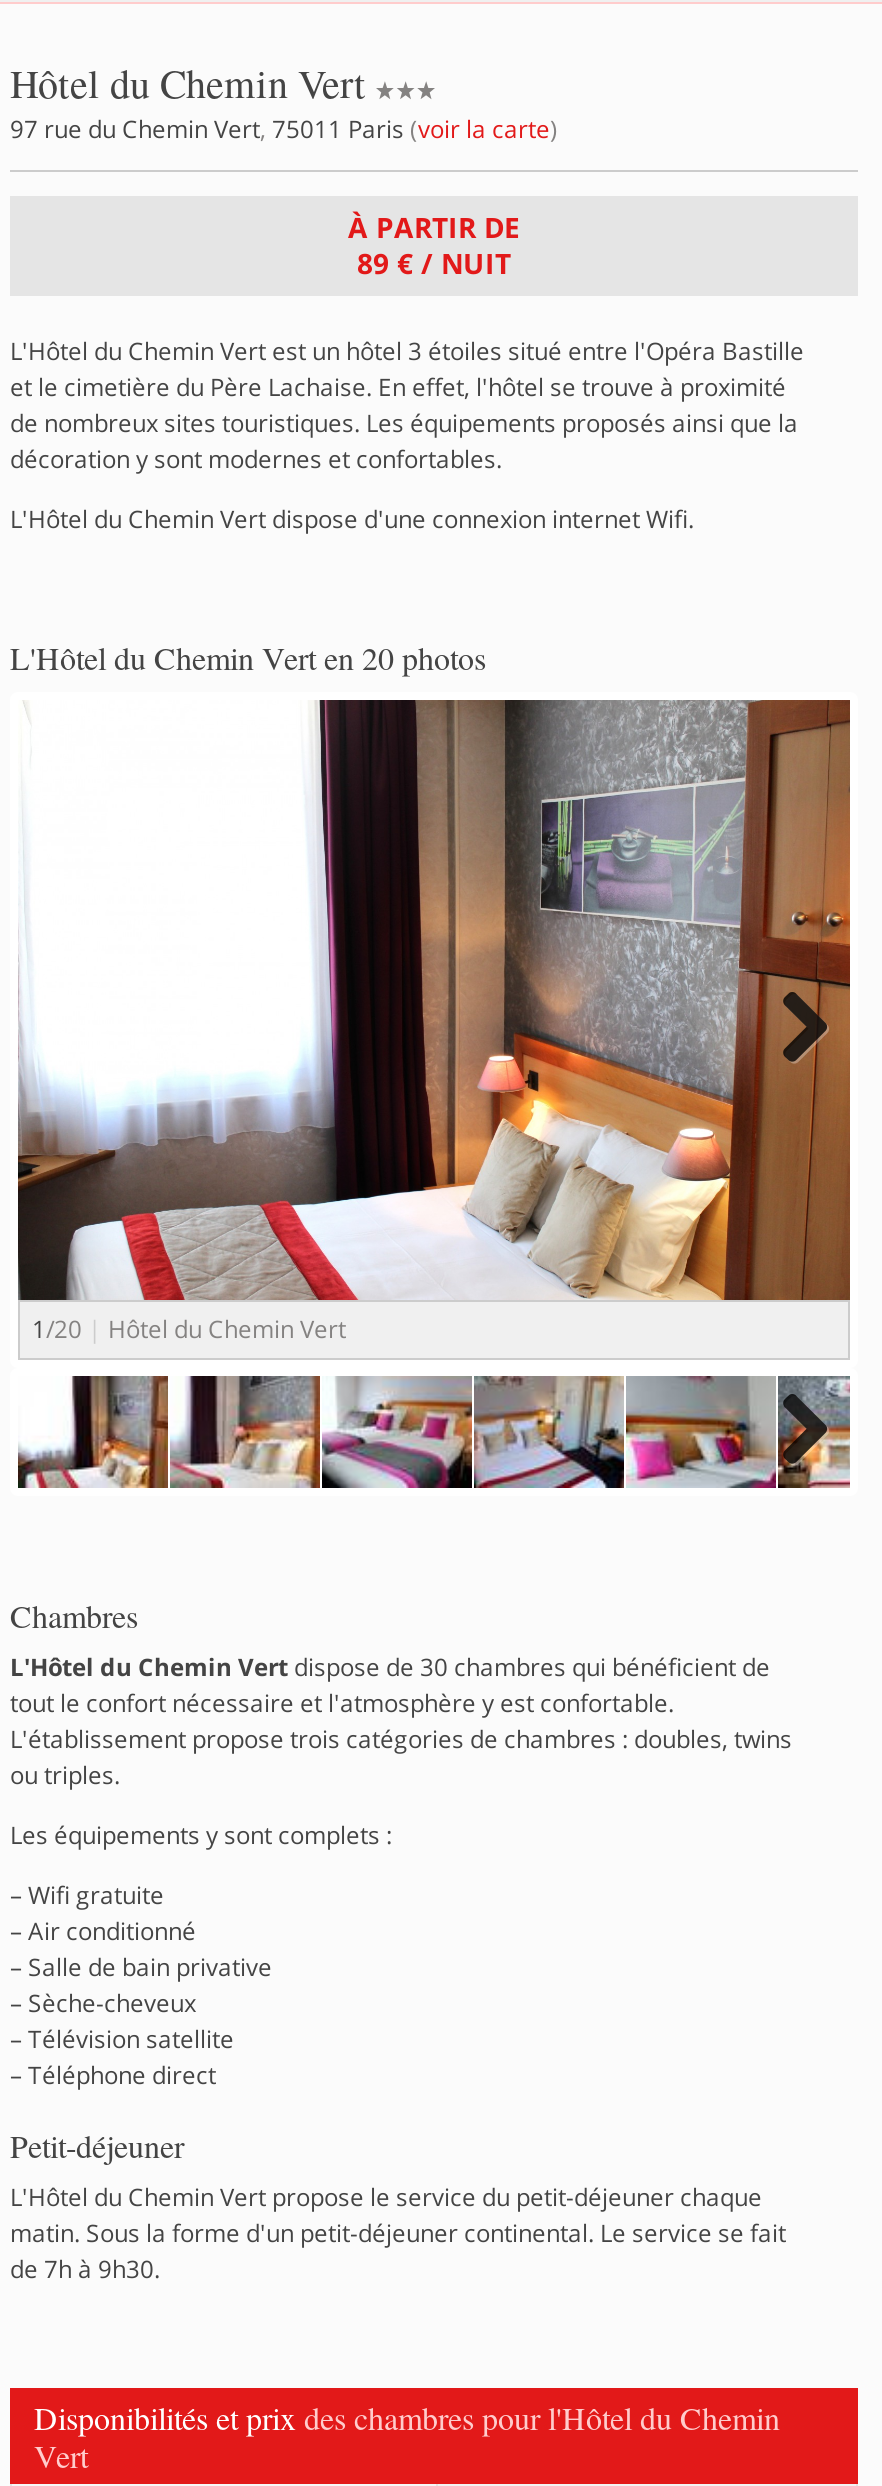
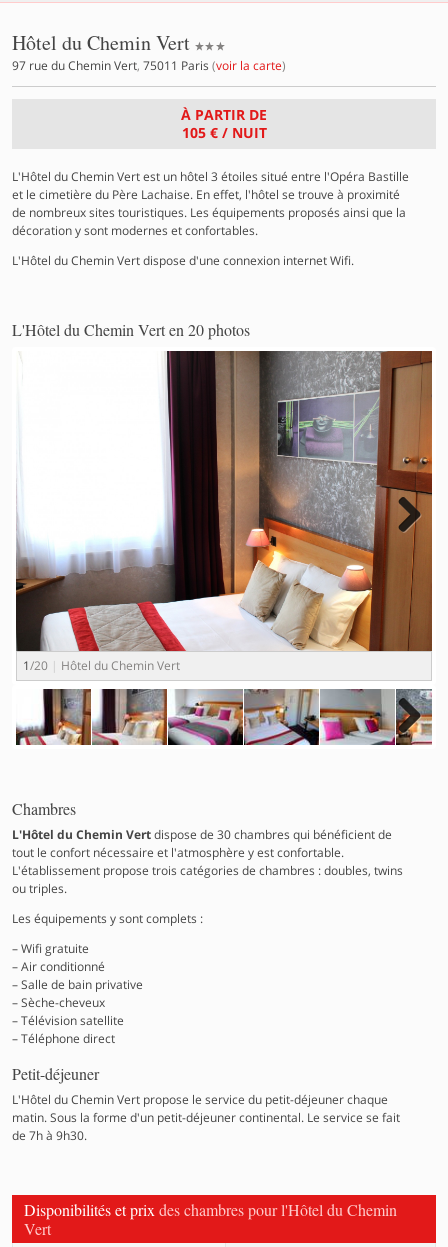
[357,244,511,282] 89 €/ NUIT -> [181,123,266,142] 105 €/ NUIT

